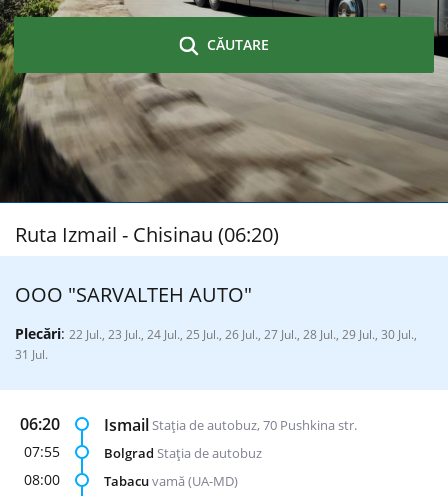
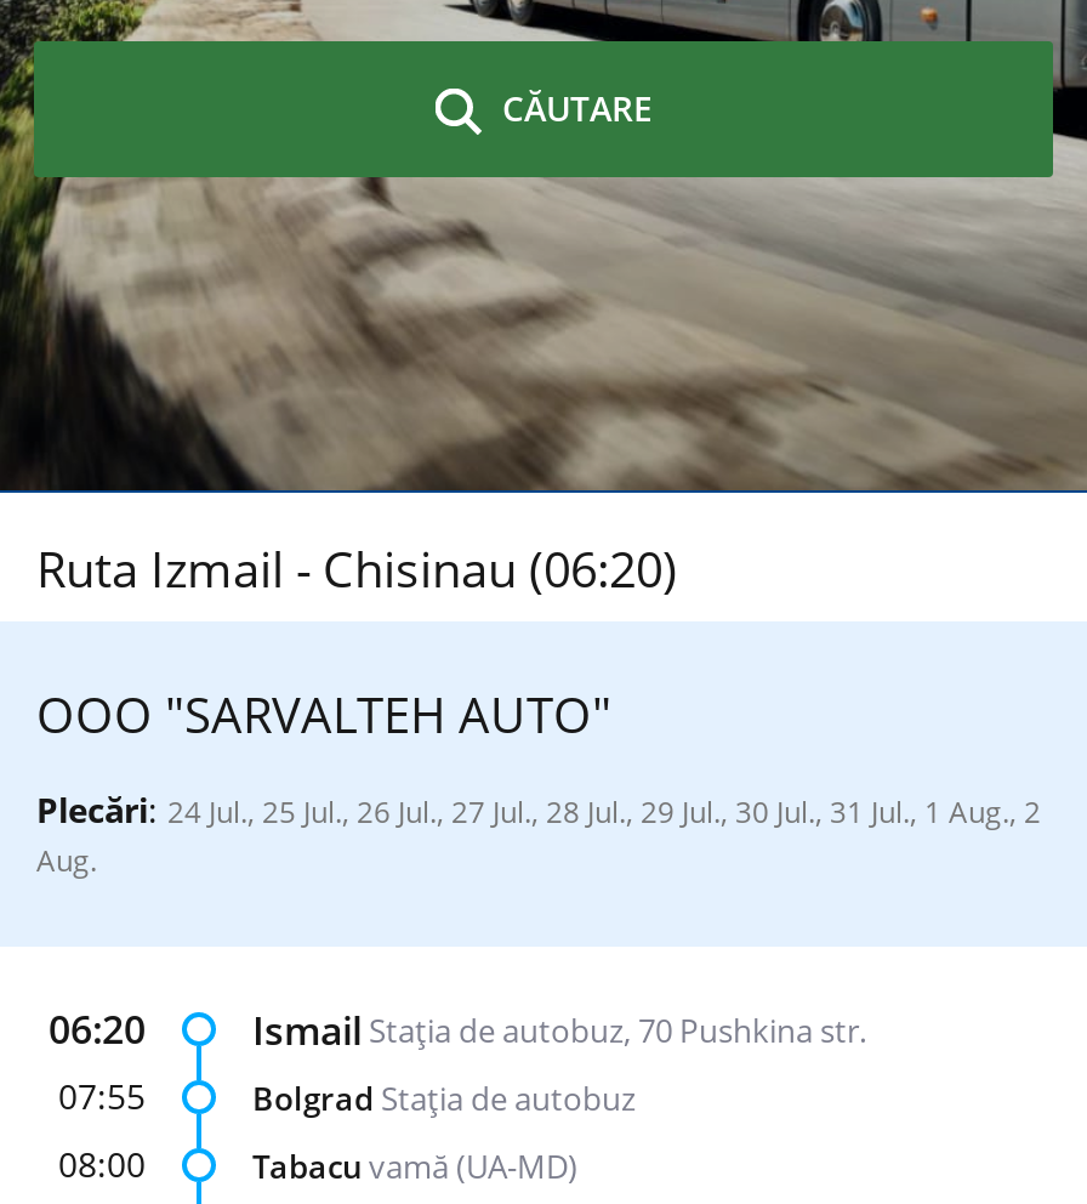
[15,324,417,362] Plecări: 22 Jul., 23 Jul., 24 Jul., 25 Jul., 26 Jul., 27 Jul., 28 Jul., 29 Jul., 30 Jul., | 31 Jul. -> [36,786,1041,879] Plecări: 24 Jul., 25 Jul., 26 Jul., 27 Jul., 28 Jul., 29 Jul., 30 Jul., 31 Jul., 1 Aug., 2 | Aug.

